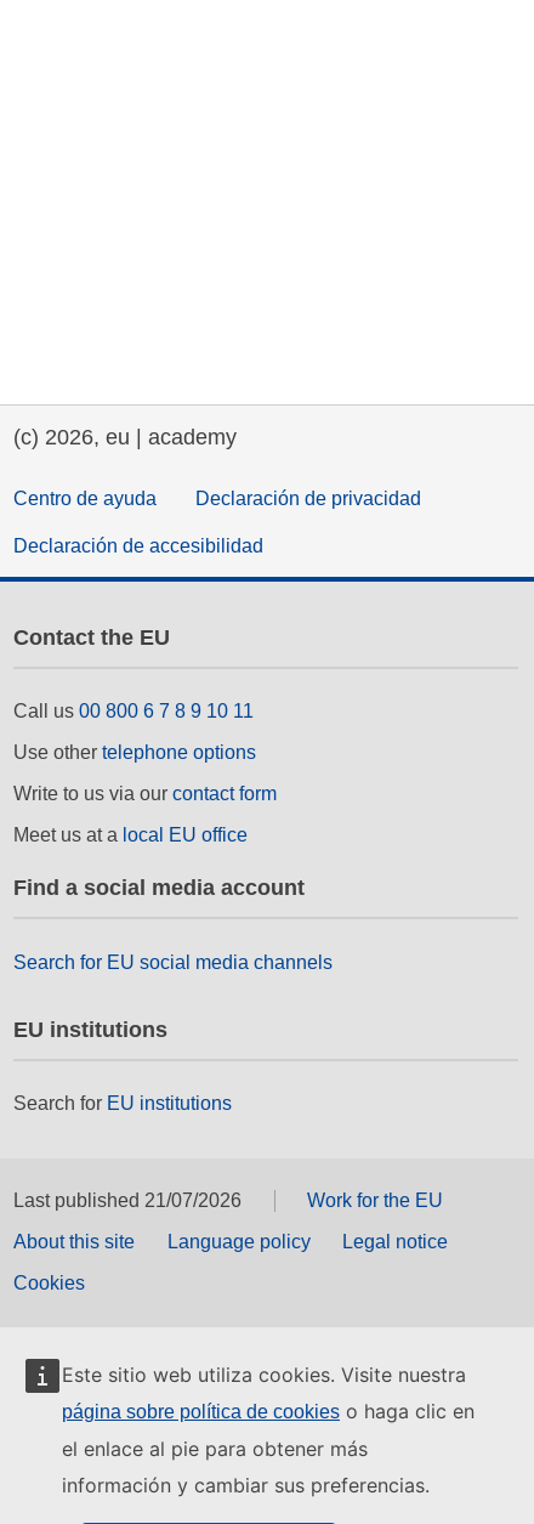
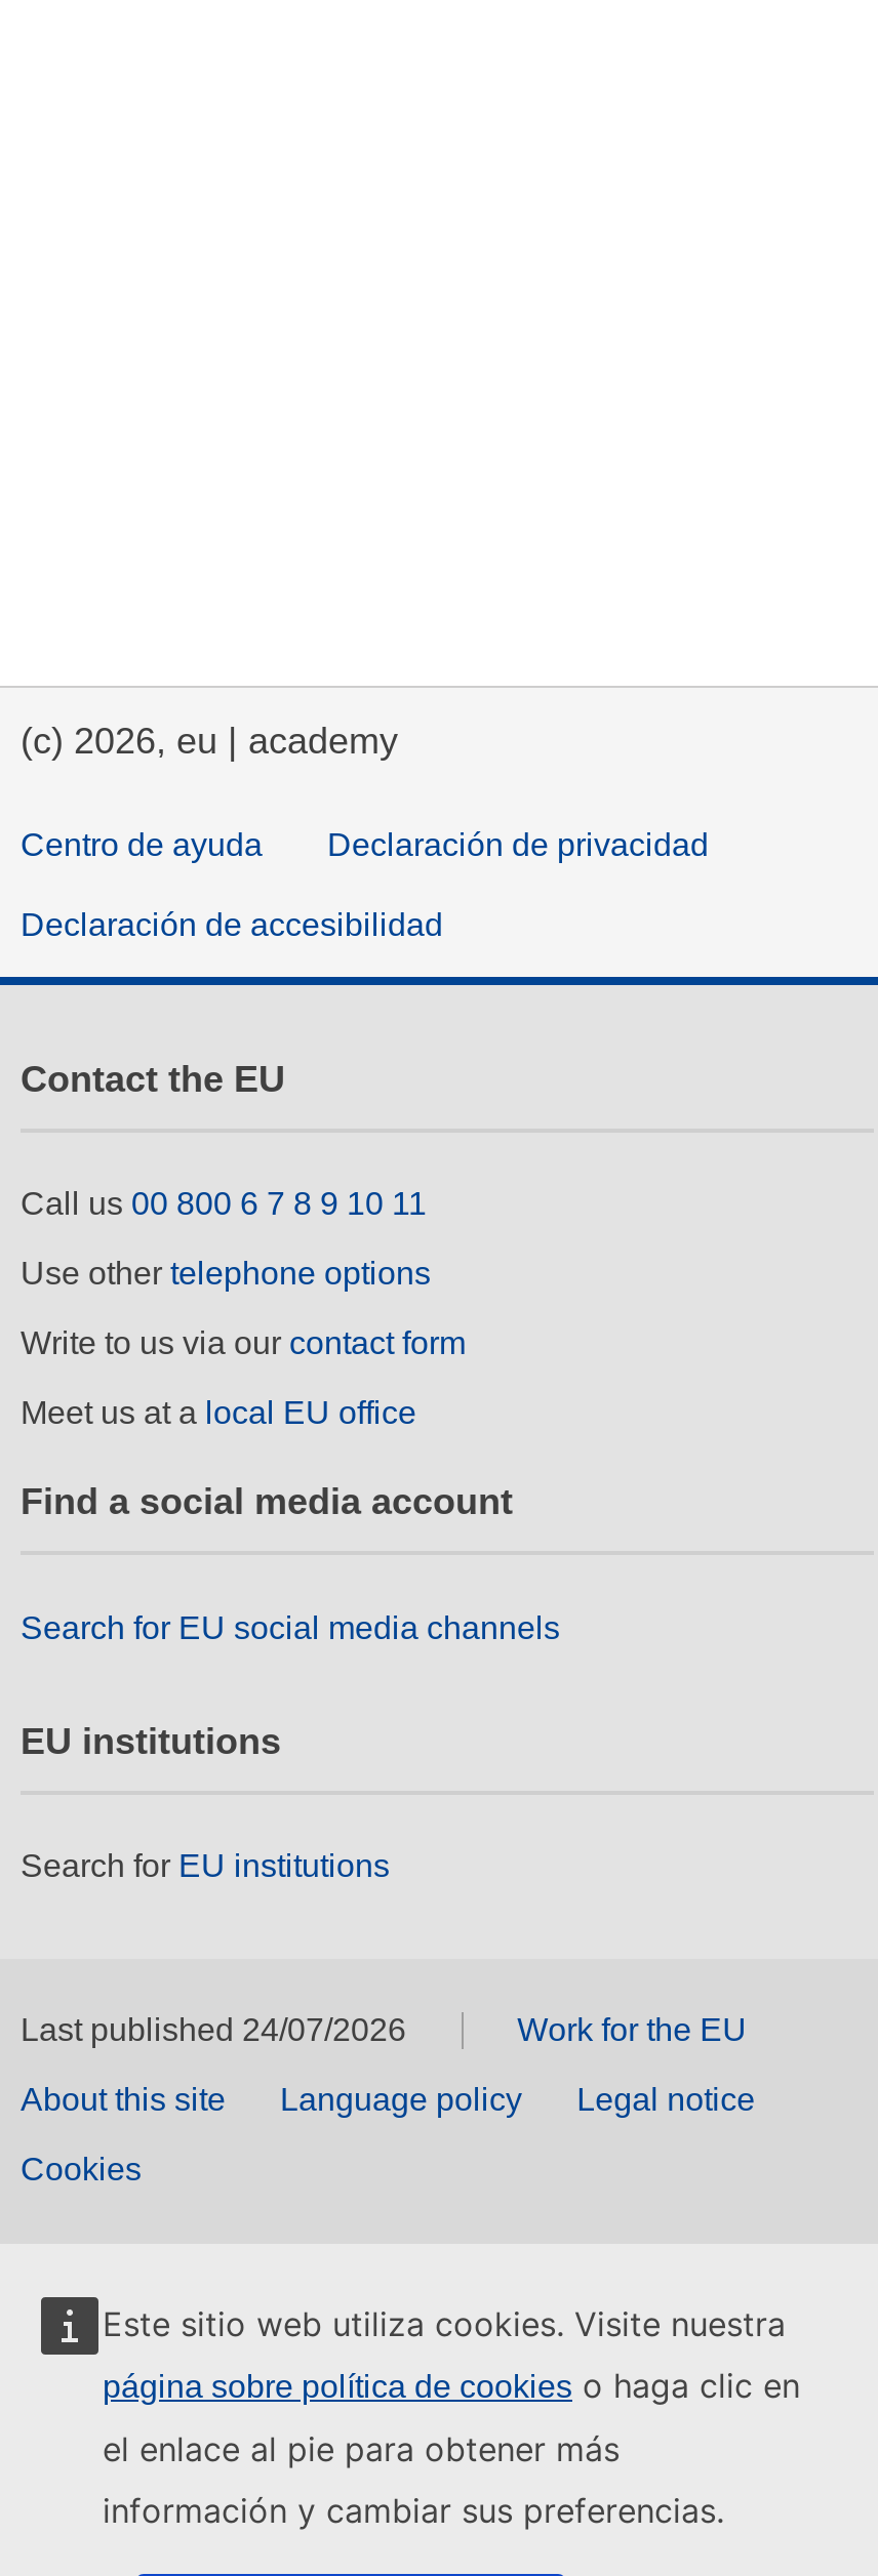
[13,1191,242,1211] Last published 21/07/2026 -> [21,2013,406,2048] Last published 24/07/2026

